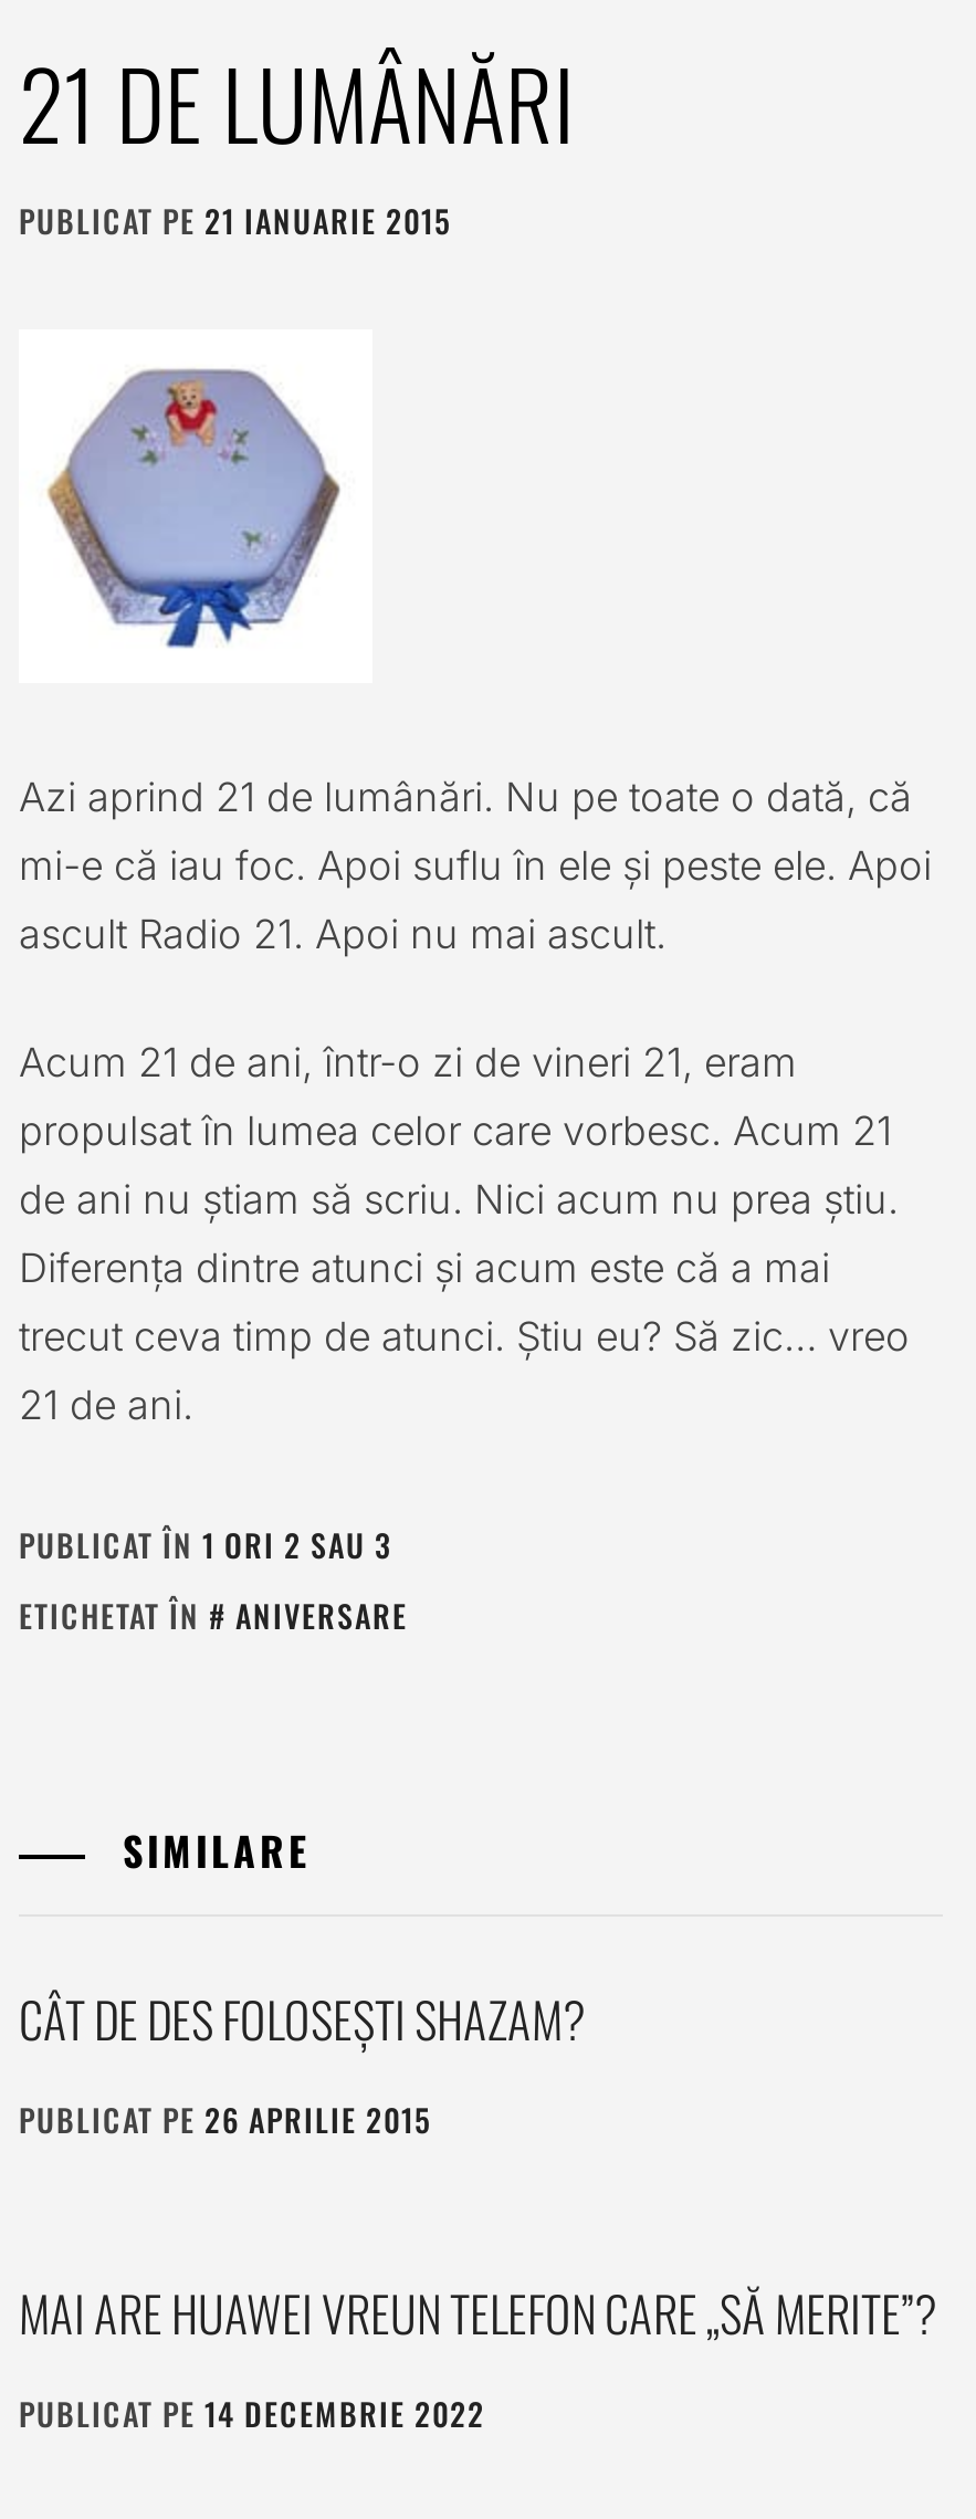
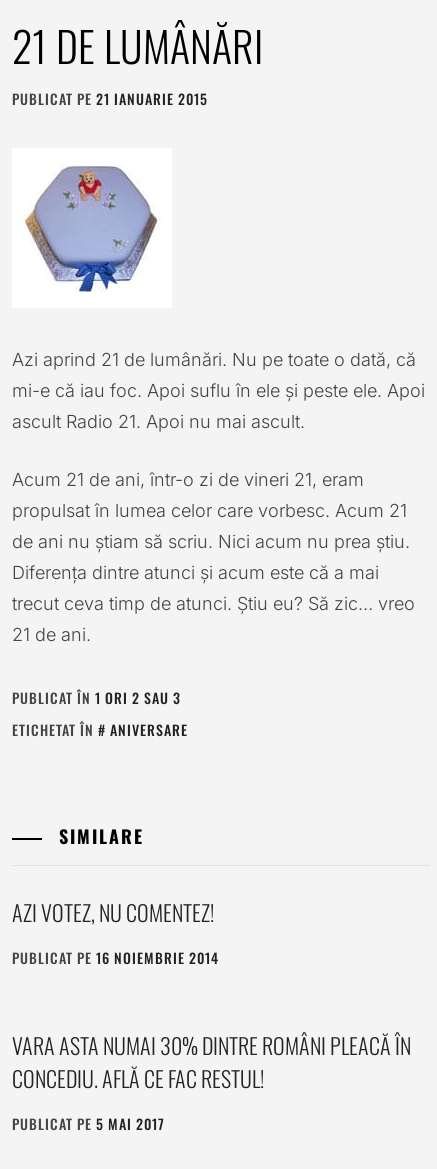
[19,1983,585,2054] CÂT DE DES FOLOSEŞTI SHAZAM? -> [12,896,214,928] AZI VOTEZ, NU COMENTEZ!
[19,2096,432,2142] PUBLICAT PE 26 APRILIE 2015 -> [12,947,219,968] PUBLICAT PE 16 NOIEMBRIE 2014
[19,2277,936,2348] MAI ARE HUAWEI VREUN TELEFON CARE „SĂ MERITE”? -> [12,1029,411,1094] VARA ASTA NUMAI 30% DINTRE ROMÂNI PLEACĂ ÎN | CONCEDIU. AFLĂ CE FAC RESTUL!
[19,2390,485,2436] PUBLICAT PE 14 DECEMBRIE 2022 -> [12,1113,165,1134] PUBLICAT PE 5 MAI 2017

